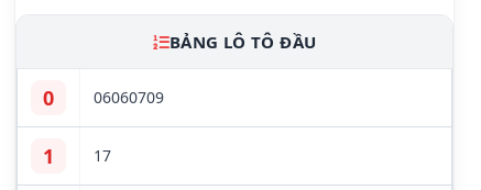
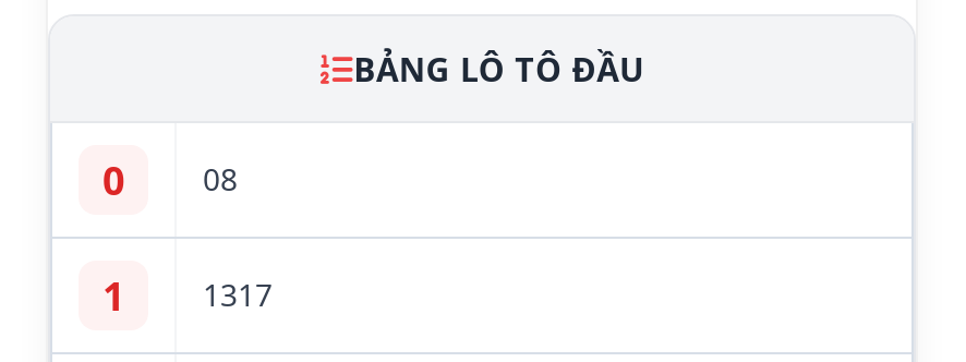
[43,85,164,111] 0 06060709 -> [102,154,238,206] 0 08
[43,143,111,169] 1 17 -> [102,269,273,322] 1 1317

